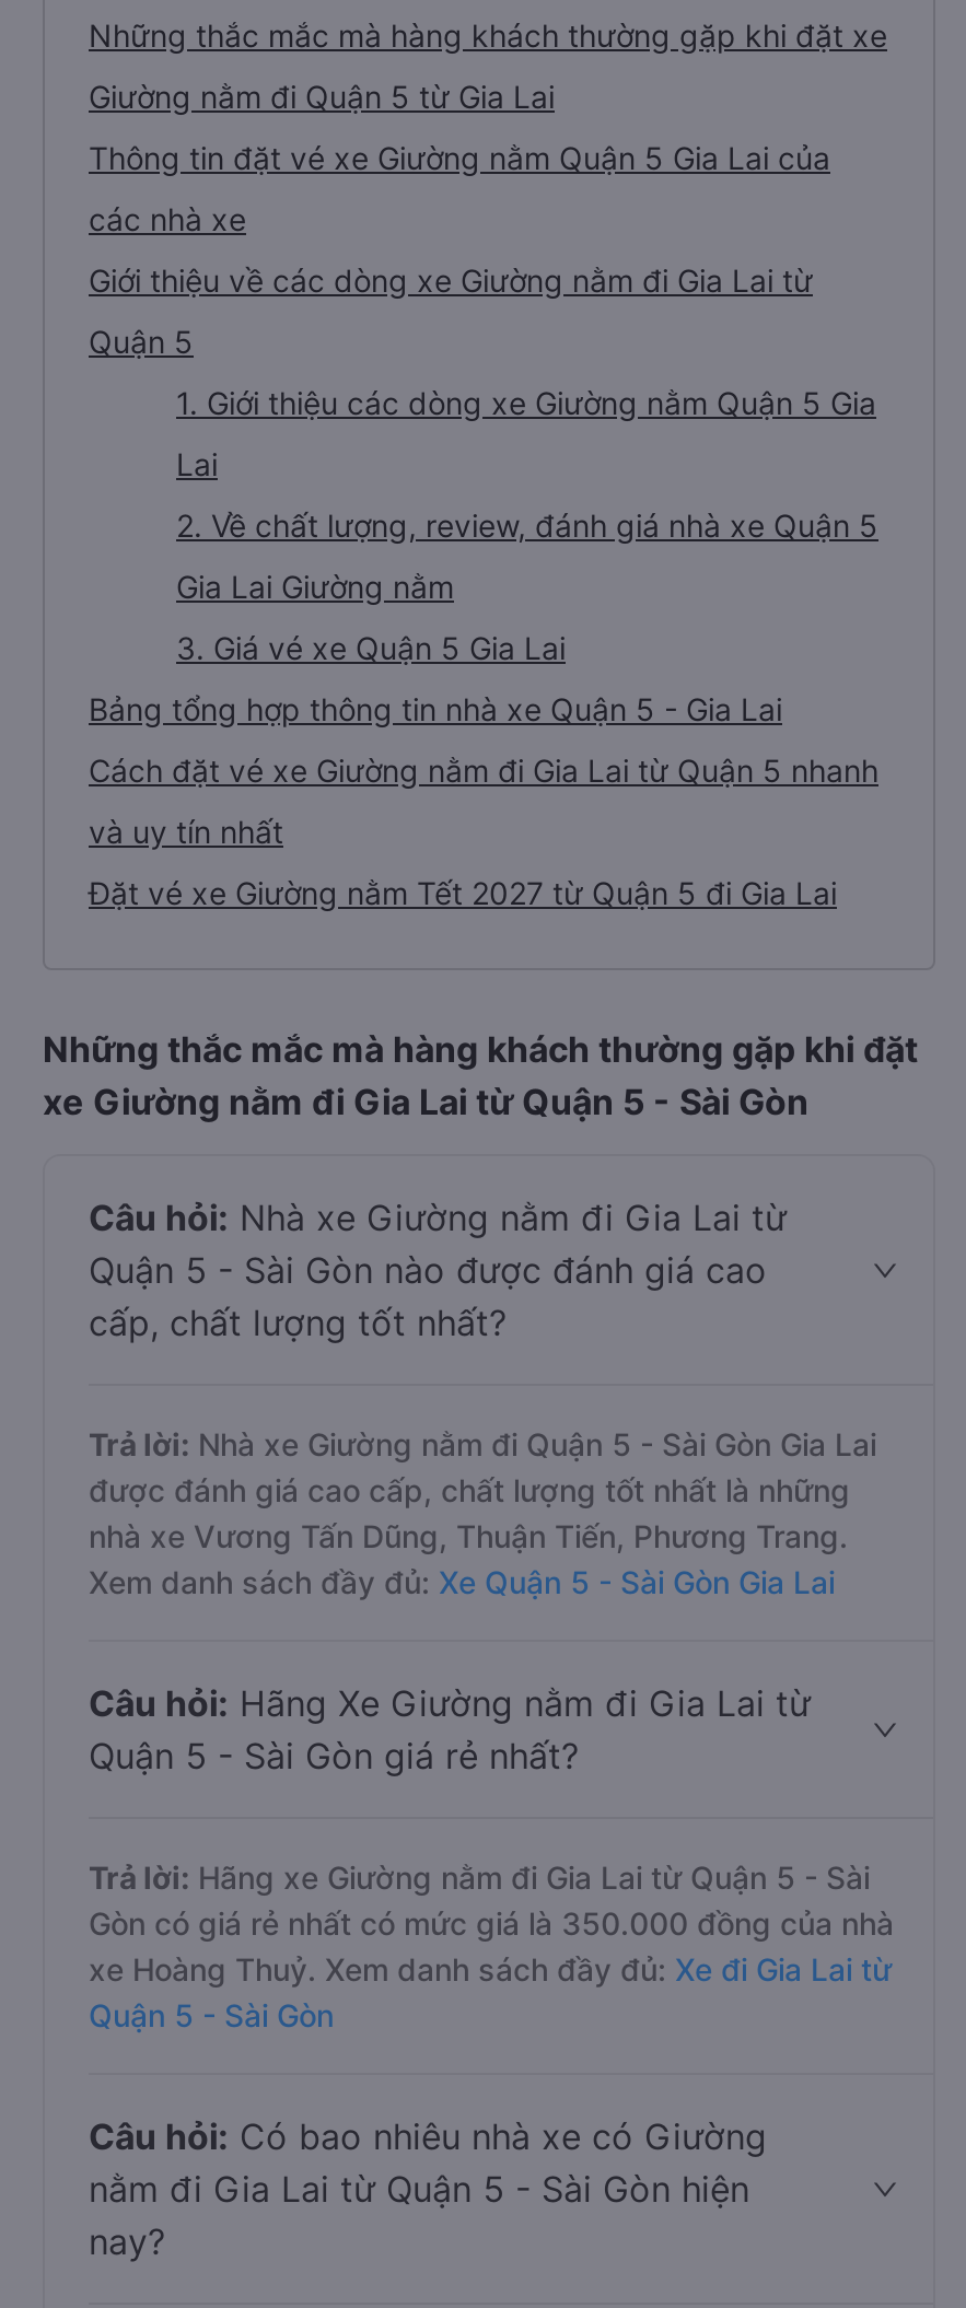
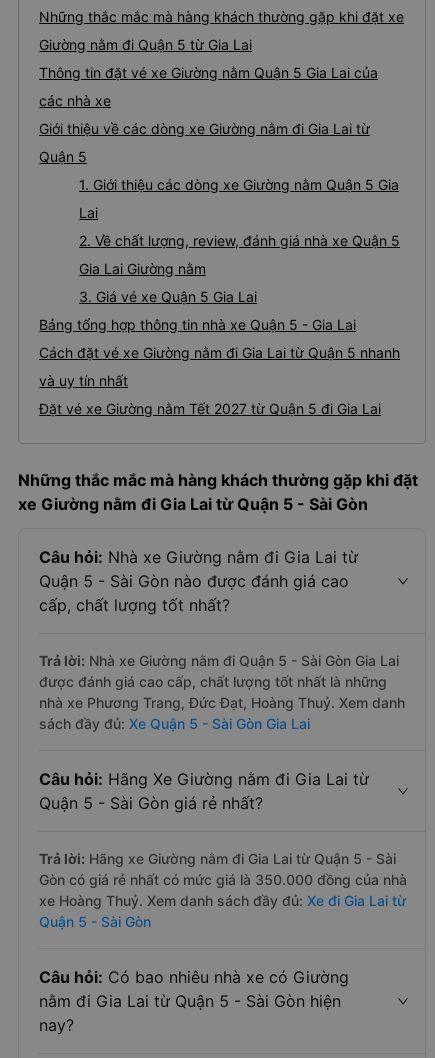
[89,1517,848,1600] nhà xe Vương Tấn Dũng, Thuận Tiến, Phương Trang. | Xem danh sách đầy đủ: Xe Quận 5 - Sài Gòn Gia Lai -> [39,694,405,732] nhà xe Phương Trang, Đức Đạt, Hoàng Thuỷ. Xem danh | sách đầy đủ: Xe Quận 5 - Sài Gòn Gia Lai

